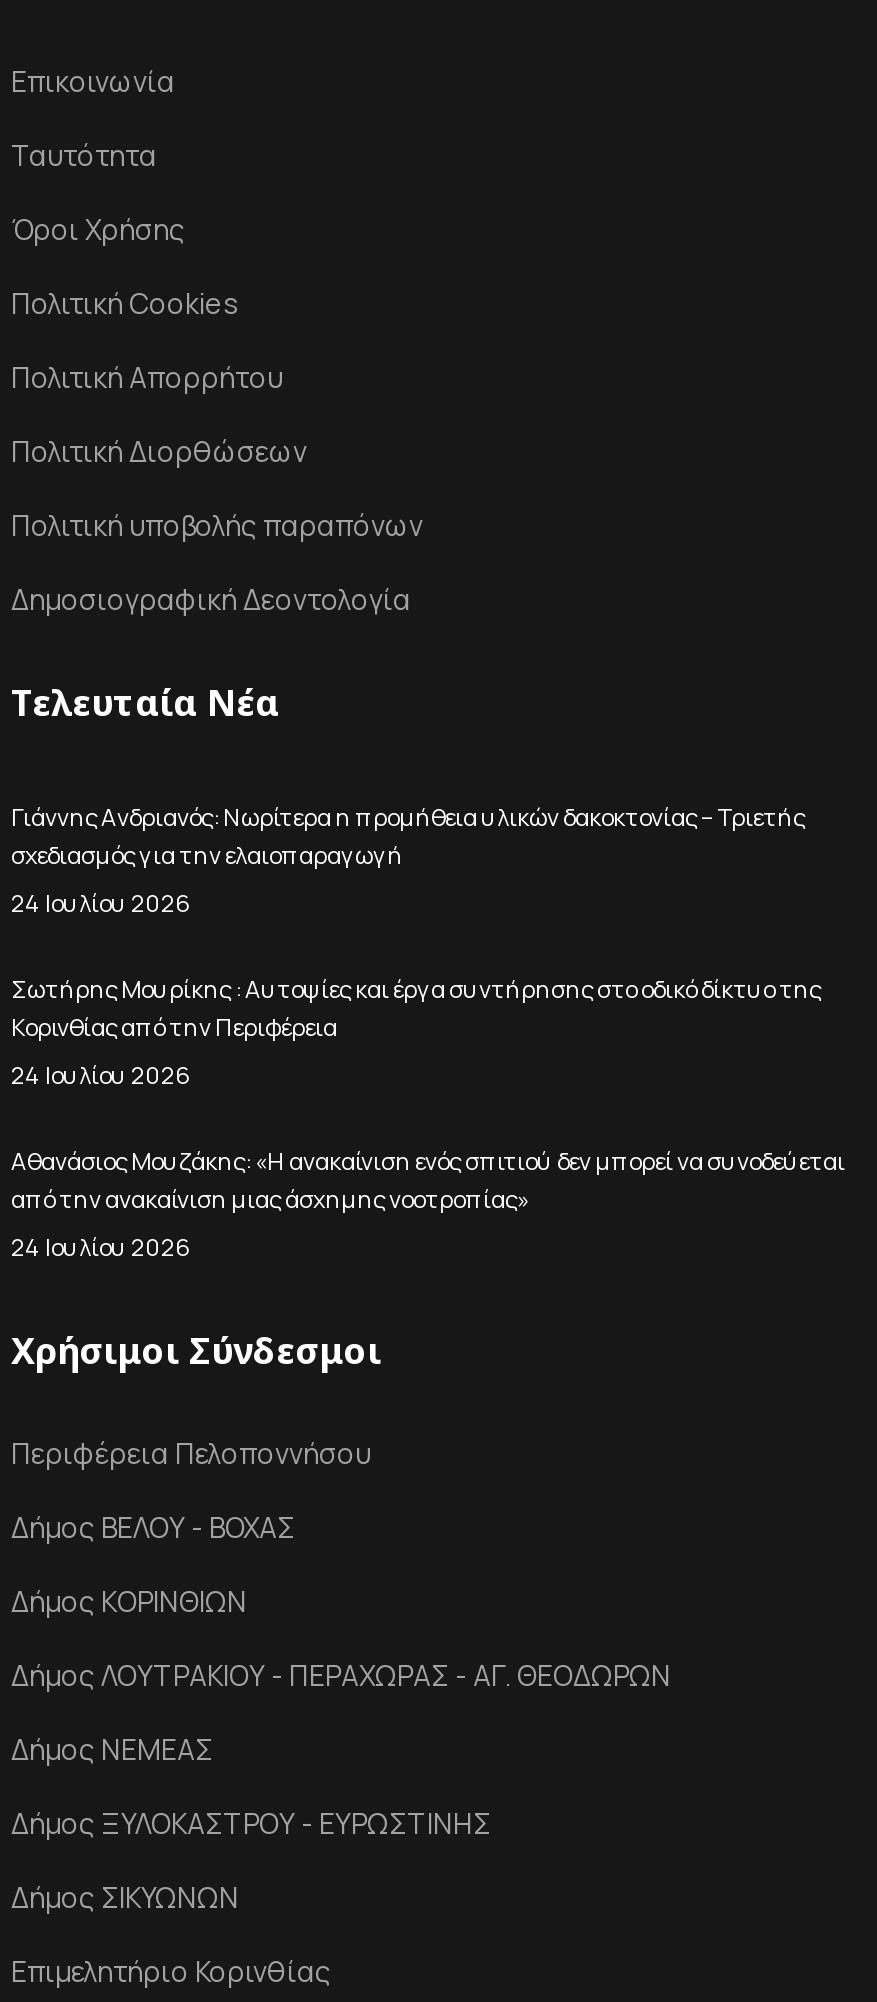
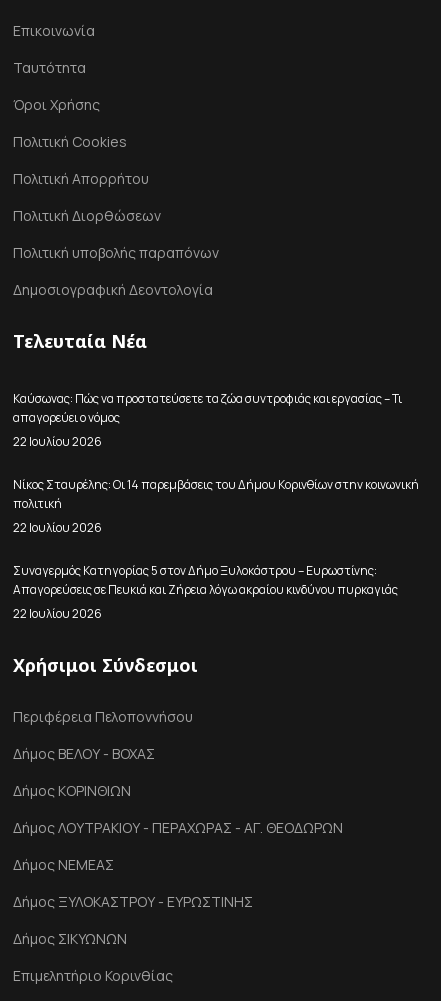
[11,800,805,920] Γιάννης Ανδριανός: Νωρίτερα η προμήθεια υλικών δακοκτονίας – Τριετής | σχεδιασμός για την ελαιοπαραγωγή | 24 Ιουλίου 2026 -> [13,390,402,450] Καύσωνας: Πώς να προστατεύσετε τα ζώα συντροφιάς και εργασίας – Τι | απαγορεύει ο νόμος | 22 Ιουλίου 2026
[11,972,821,1092] Σωτήρης Μουρίκης : Αυτοψίες και έργα συντήρησης στο οδικό δίκτυο της | Κορινθίας από την Περιφέρεια | 24 Ιουλίου 2026 -> [13,476,419,536] Νίκος Σταυρέλης: Οι 14 παρεμβάσεις του Δήμου Κορινθίων στην κοινωνική | πολιτική | 22 Ιουλίου 2026
[11,1144,845,1264] Αθανάσιος Μουζάκης: «Η ανακαίνιση ενός σπιτιού δεν μπορεί να συνοδεύεται | από την ανακαίνιση μιας άσχημης νοοτροπίας» | 24 Ιουλίου 2026 -> [13,562,398,622] Συναγερμός Κατηγορίας 5 στον Δήμο Ξυλοκάστρου – Ευρωστίνης: | Απαγορεύσεις σε Πευκιά και Ζήρεια λόγω ακραίου κινδύνου πυρκαγιάς | 22 Ιουλίου 2026

